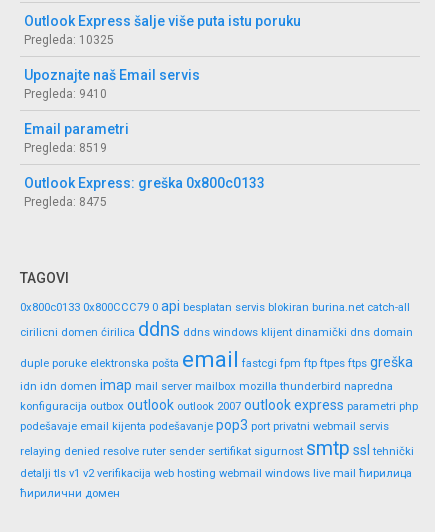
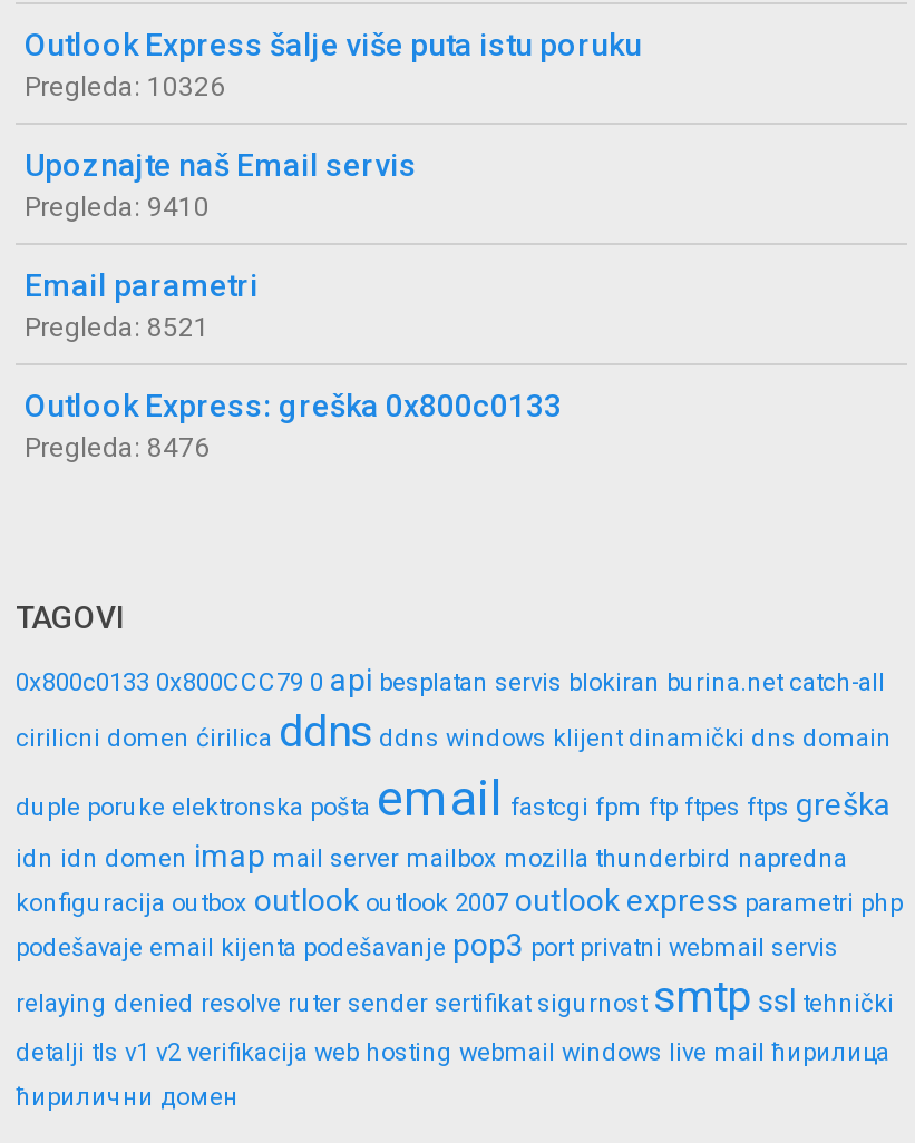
[24,33,114,47] Pregleda: 10325 -> [25,71,225,102] Pregleda: 10326
[24,141,107,155] Pregleda: 8519 -> [25,312,210,343] Pregleda: 8521
[24,195,107,209] Pregleda: 8475 -> [25,432,210,463] Pregleda: 8476

